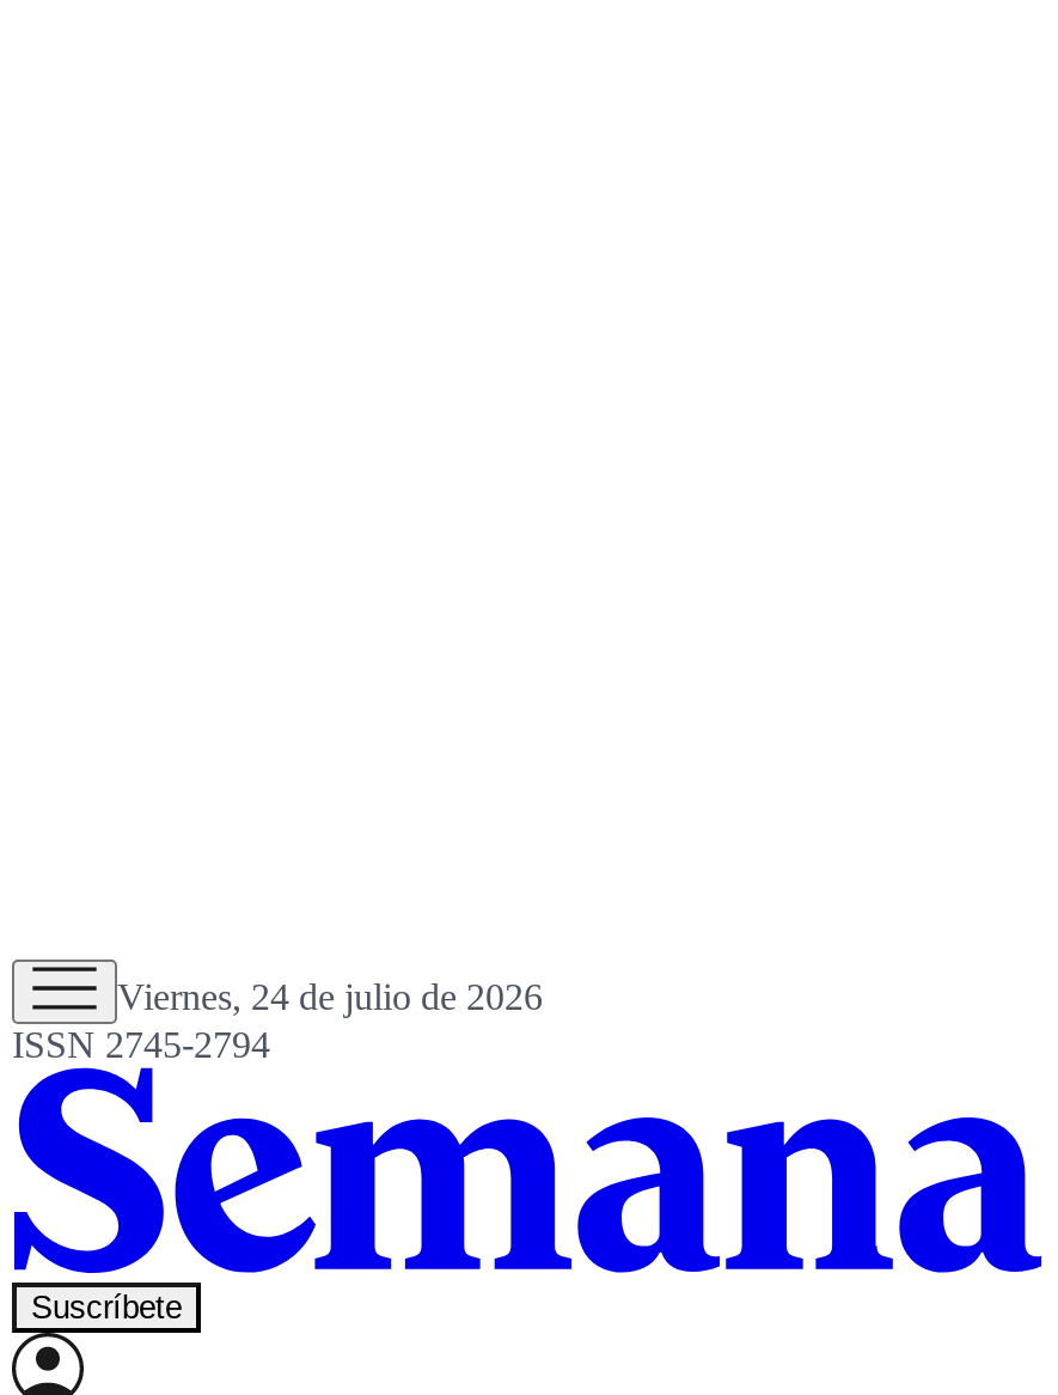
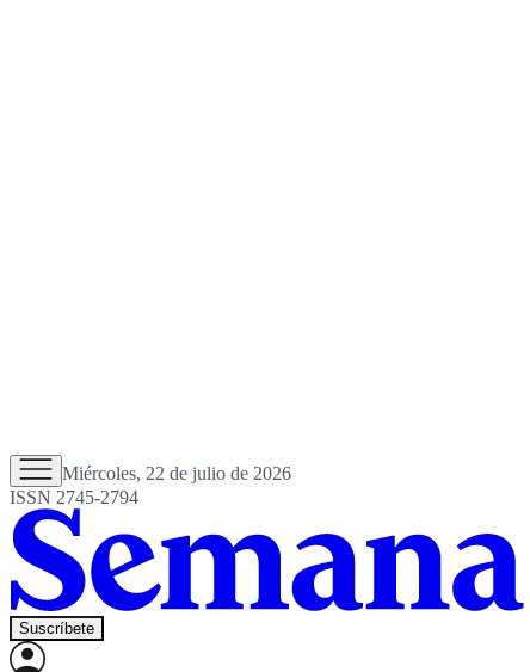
[117,976,543,1017] Viernes, 24 de julio de 2026 -> [62,463,291,483] Miércoles, 22 de julio de 2026

